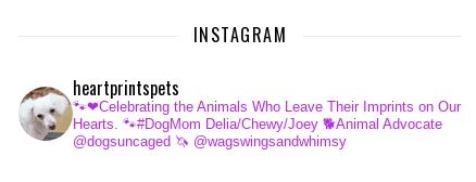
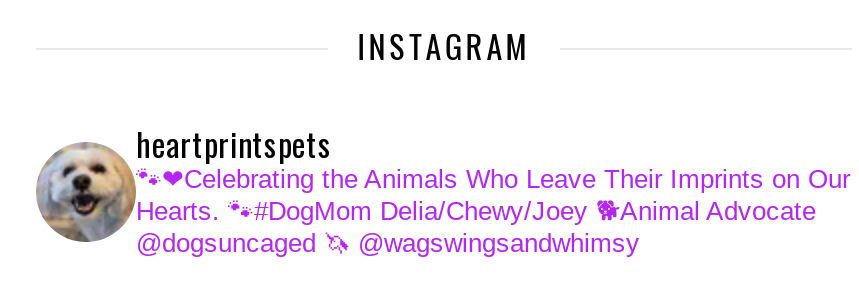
[20,86,70,141] [image] -> [36,140,130,242] [image]

